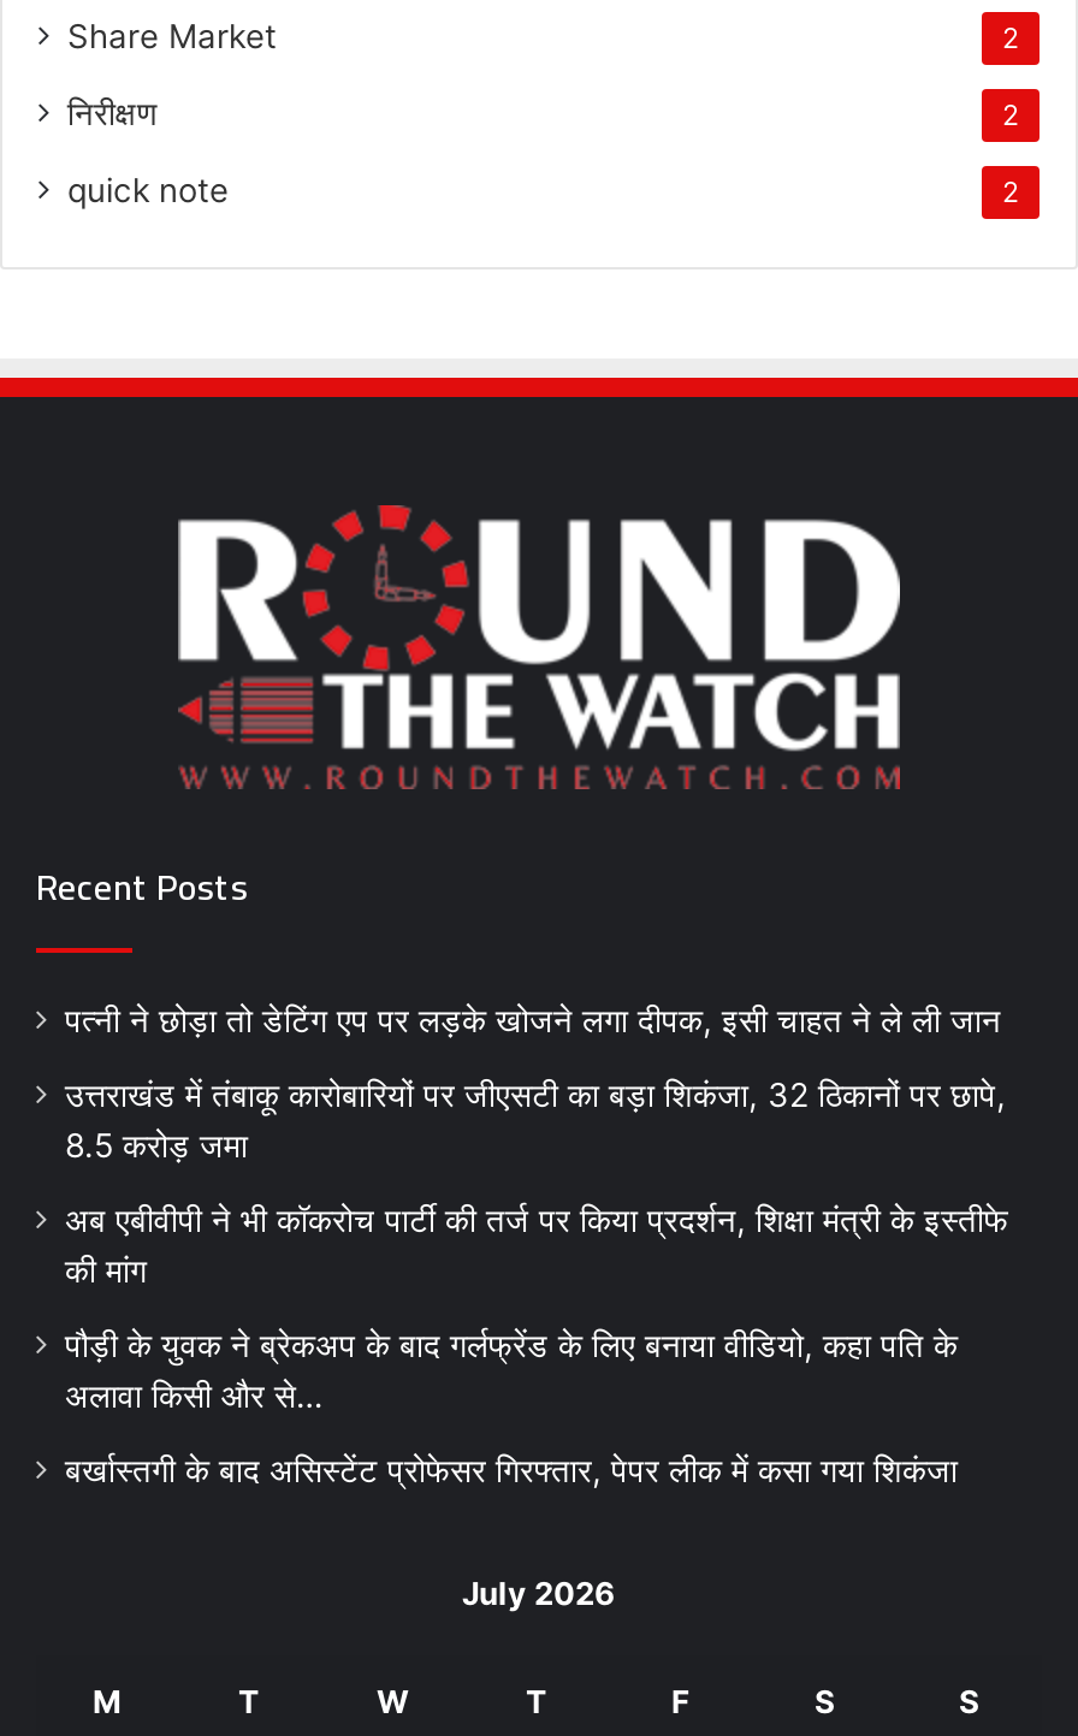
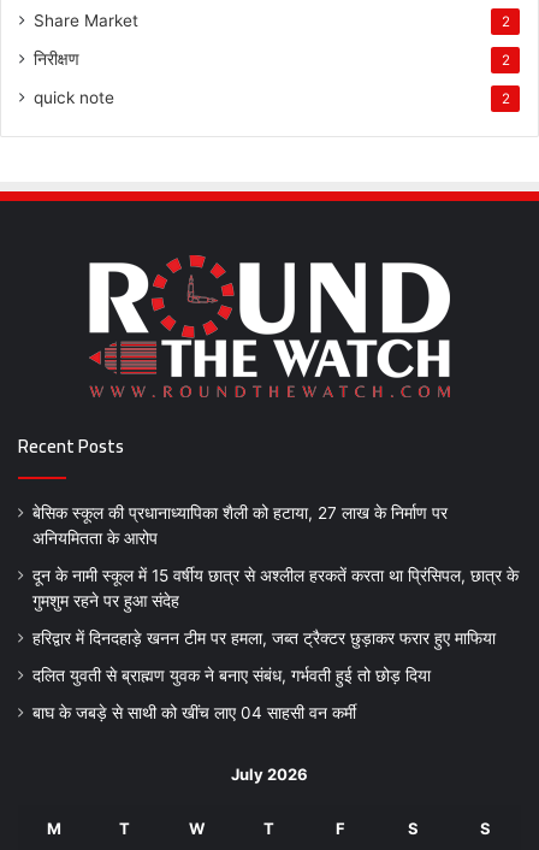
[65,1001,1001,1039] पत्नी ने छोड़ा तो डेटिंग एप पर लड़के खोजने लगा दीपक, इसी चाहत ने ले ली जान -> [32,503,448,548] बेसिक स्कूल की प्रधानाध्यापिका शैली को हटाया, 27 लाख के निर्माण पर | अनियमितता के आरोप
[65,1075,1006,1164] उत्तराखंड में तंबाकू कारोबारियों पर जीएसटी का बड़ा शिकंजा, 32 ठिकानों पर छापे, | 8.5 करोड़ जमा -> [32,566,519,610] दून के नामी स्कूल में 15 वर्षीय छात्र से अश्लील हरकतें करता था प्रिंसिपल, छात्र के | गुमशुम रहने पर हुआ संदेह
[65,1200,1008,1289] अब एबीवीपी ने भी कॉकरोच पार्टी की तर्ज पर किया प्रदर्शन, शिक्षा मंत्री के इस्तीफे | की मांग -> [32,628,496,648] हरिद्वार में दिनदहाड़े खनन टीम पर हमला, जब्त ट्रैक्टर छुड़ाकर फरार हुए माफिया
[65,1326,958,1415] पौड़ी के युवक ने ब्रेकअप के बाद गर्लफ्रेंड के लिए बनाया वीडियो, कहा पति के | अलावा किसी और से… -> [32,666,431,685] दलित युवती से ब्राह्मण युवक ने बनाए संबंध, गर्भवती हुई तो छोड़ दिया
[65,1451,958,1489] बर्खास्तगी के बाद असिस्टेंट प्रोफेसर गिरफ्तार, पेपर लीक में कसा गया शिकंजा -> [32,703,356,722] बाघ के जबड़े से साथी को खींच लाए 04 साहसी वन कर्मी

